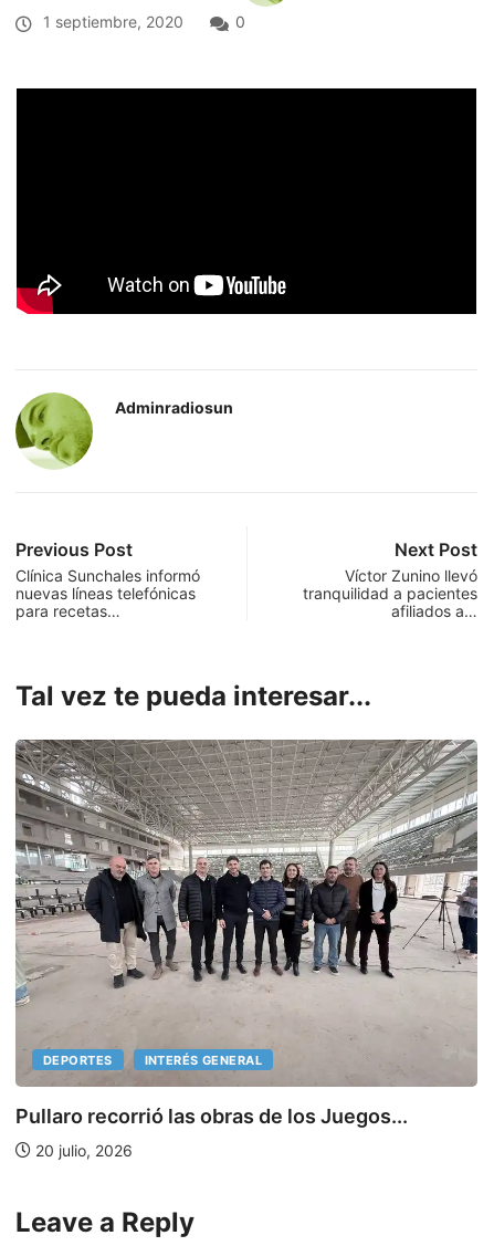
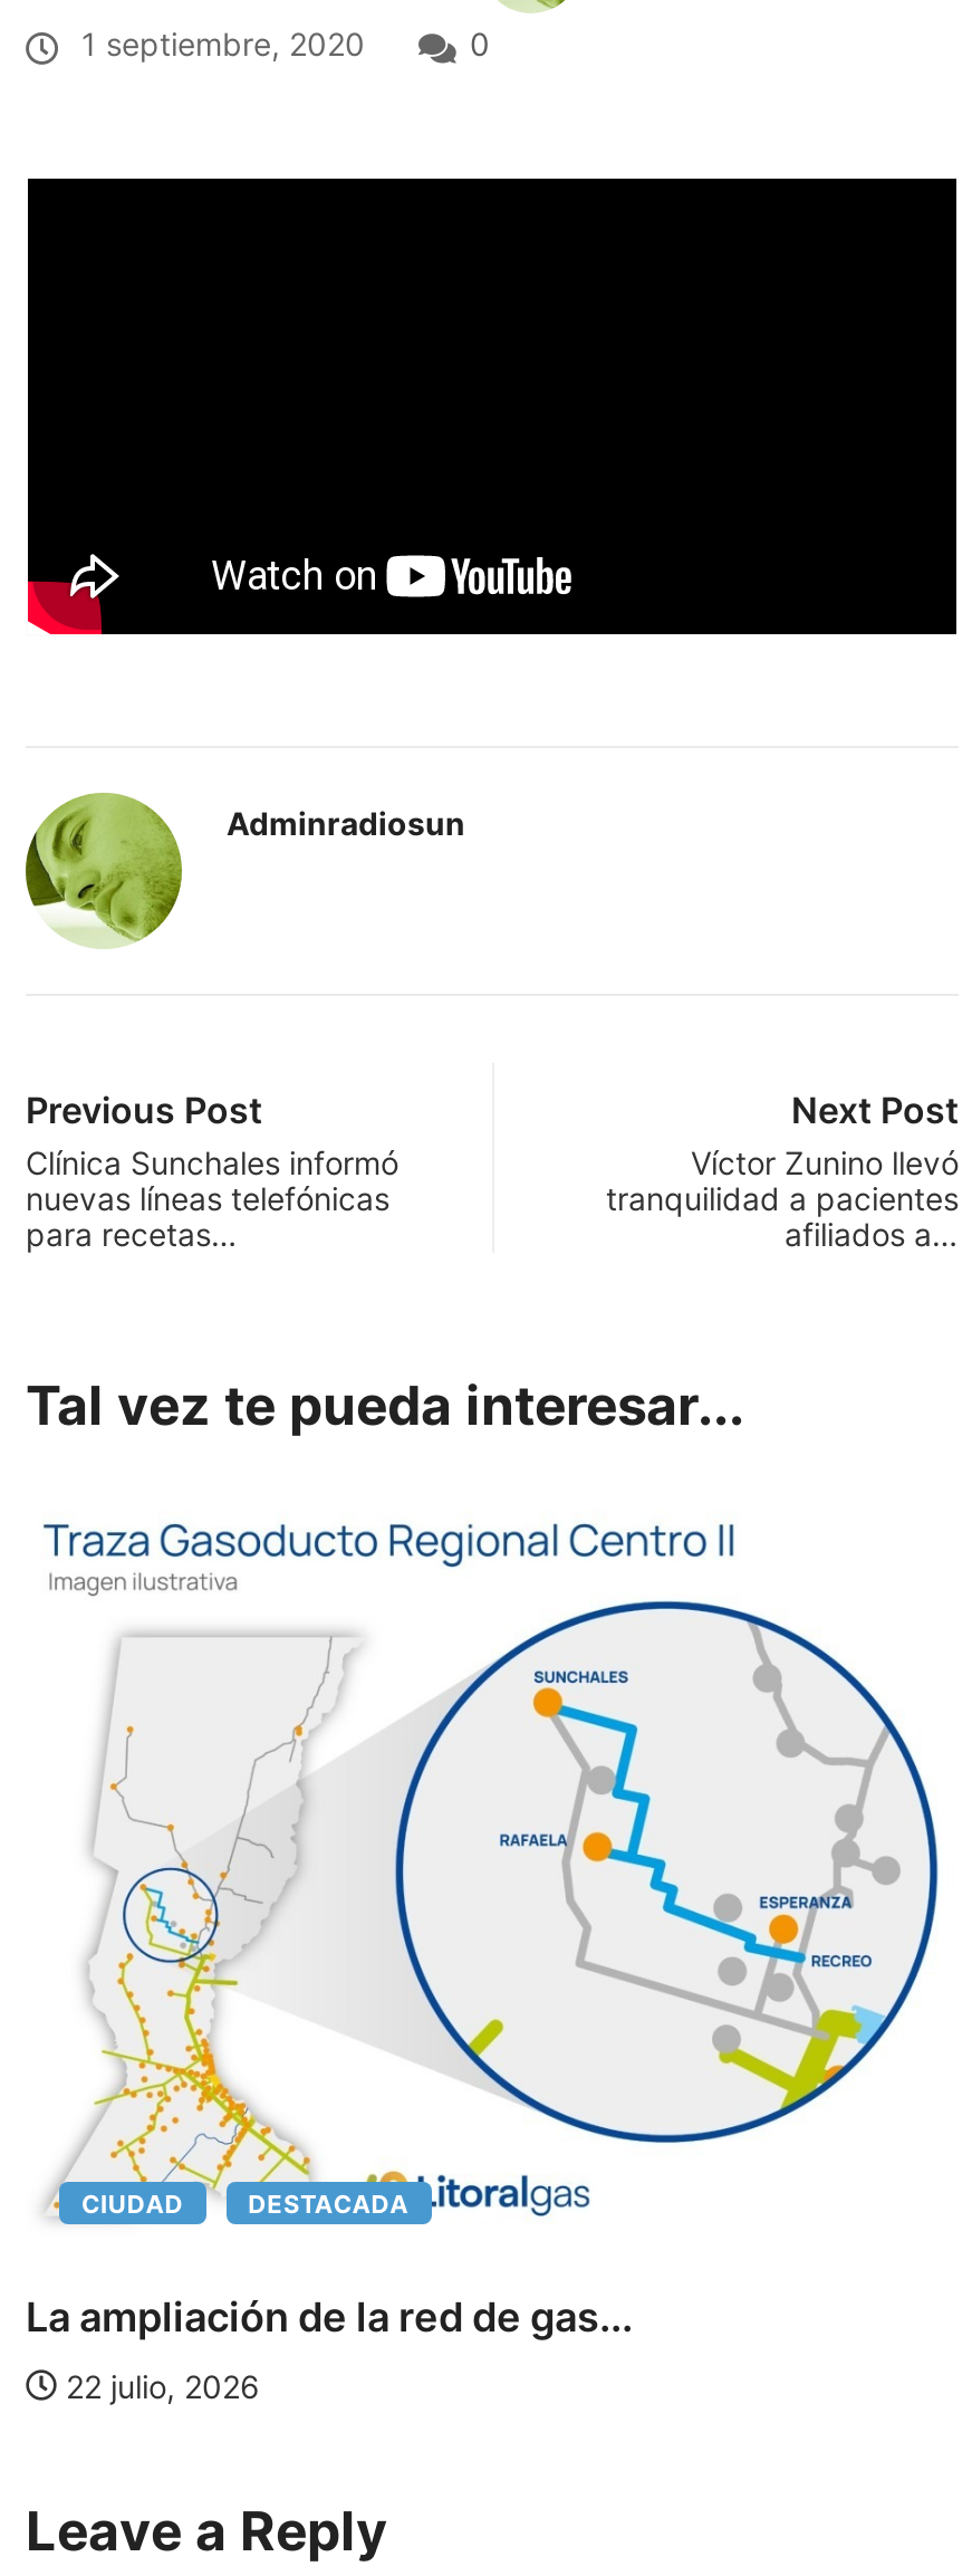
[14,739,479,1088] [image] | DEPORTES | INTERÉS GENERAL -> [26,1521,959,2220] [image] | CIUDAD | DESTACADA
[15,1104,408,1127] Pullaro recorrió las obras de los Juegos... -> [26,2294,633,2341] La ampliación de la red de gas...
[31,1140,133,1159] 20 julio, 2026 -> [57,2368,260,2406] 22 julio, 2026

